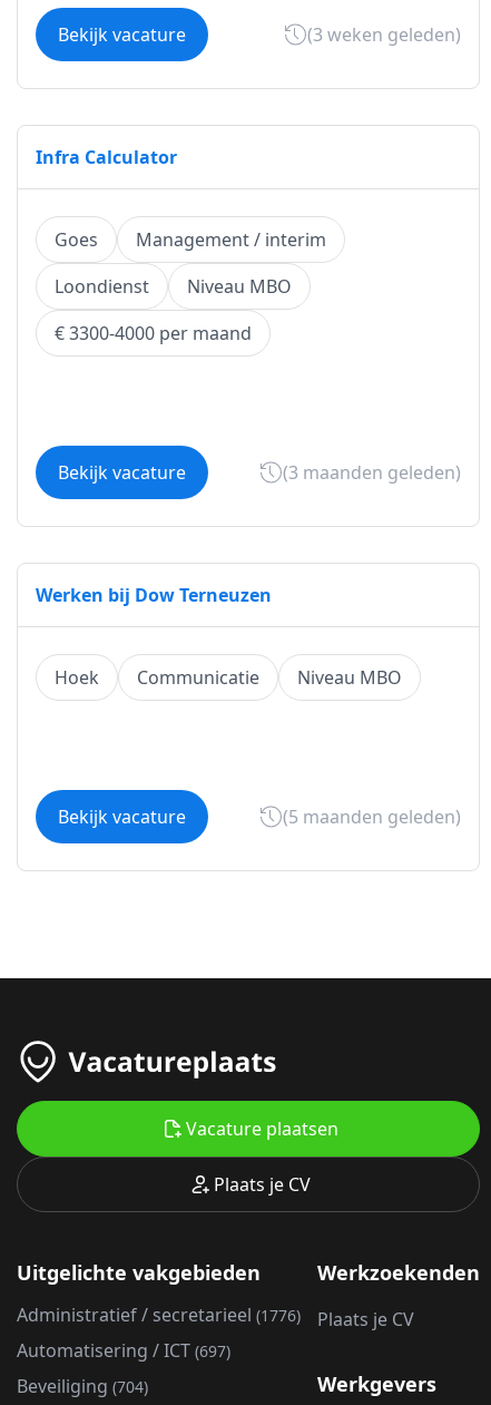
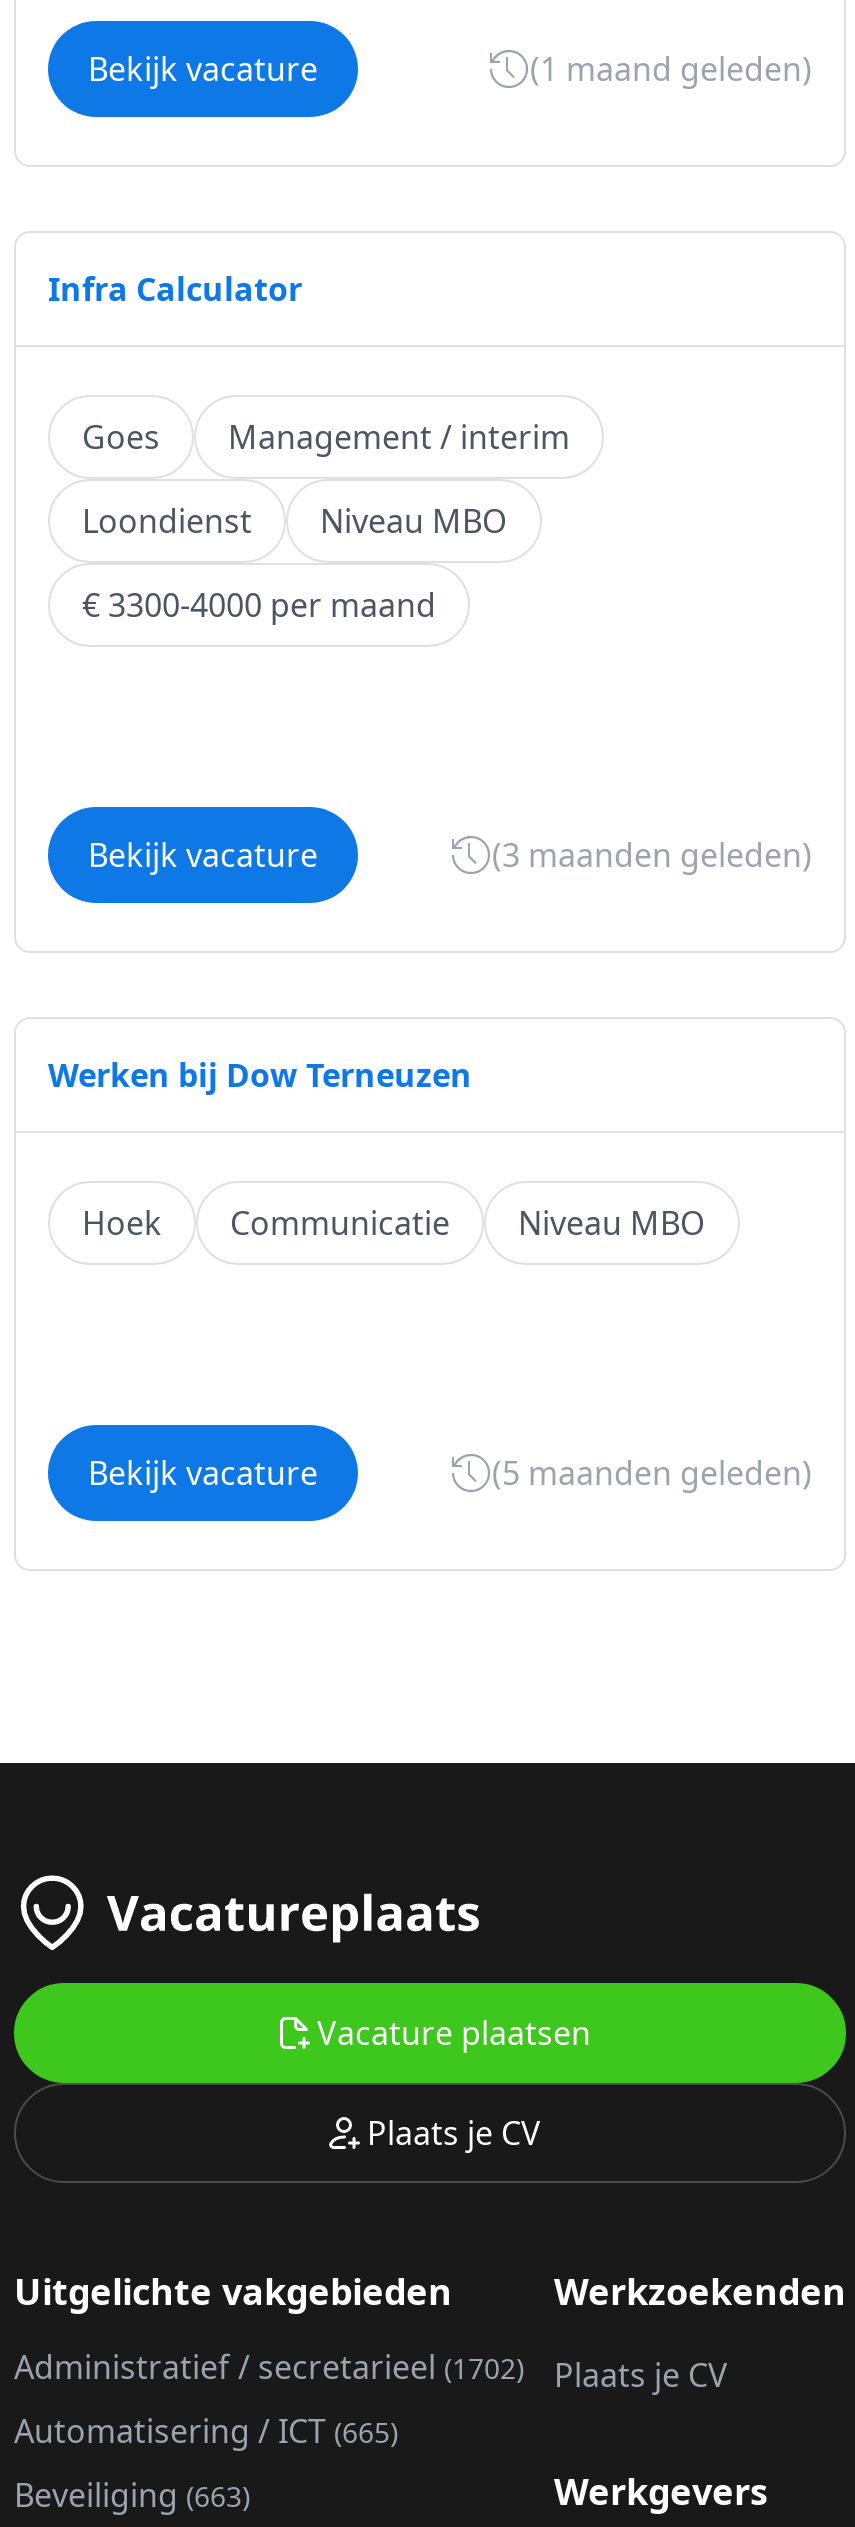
[307,22,461,47] (3 weken geleden) -> [530,47,812,91] (1 maand geleden)
[17,1303,301,1327] Administratief / secretarieel (1776) -> [14,2345,524,2389] Administratief / secretarieel (1702)
[17,1338,230,1363] Automatisering / ICT (697) -> [14,2409,398,2453] Automatisering / ICT (665)
[17,1374,148,1399] Beveiliging (704) -> [14,2473,250,2517] Beveiliging (663)

